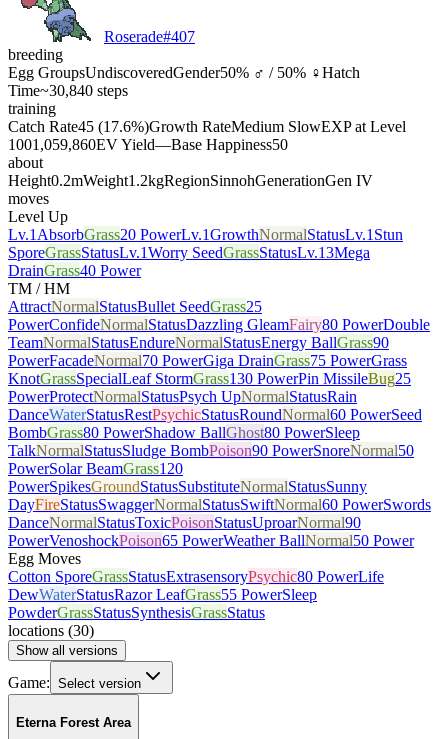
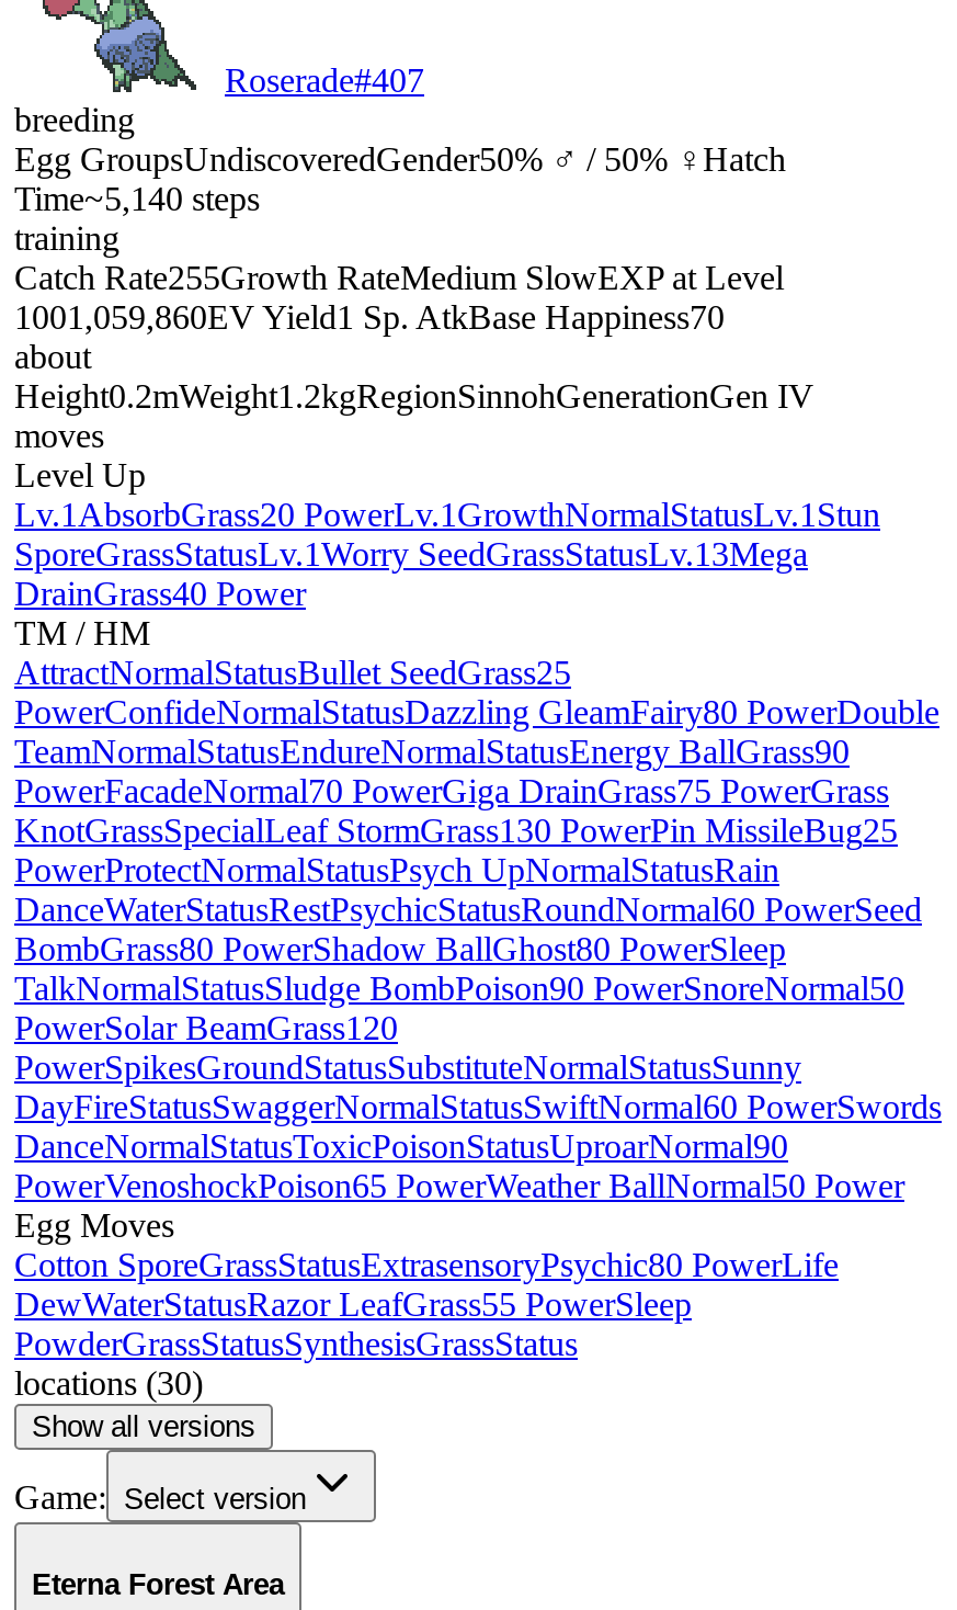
[8,82,128,99] Time~30,840 steps -> [14,179,260,217] Time~5,140 steps
[8,118,406,153] Catch Rate45 (17.6%)Growth RateMedium SlowEXP at Level | 1001,059,860EV Yield—Base Happiness50 -> [14,258,784,335] Catch Rate255Growth RateMedium SlowEXP at Level | 1001,059,860EV Yield1 Sp. AtkBase Happiness70

